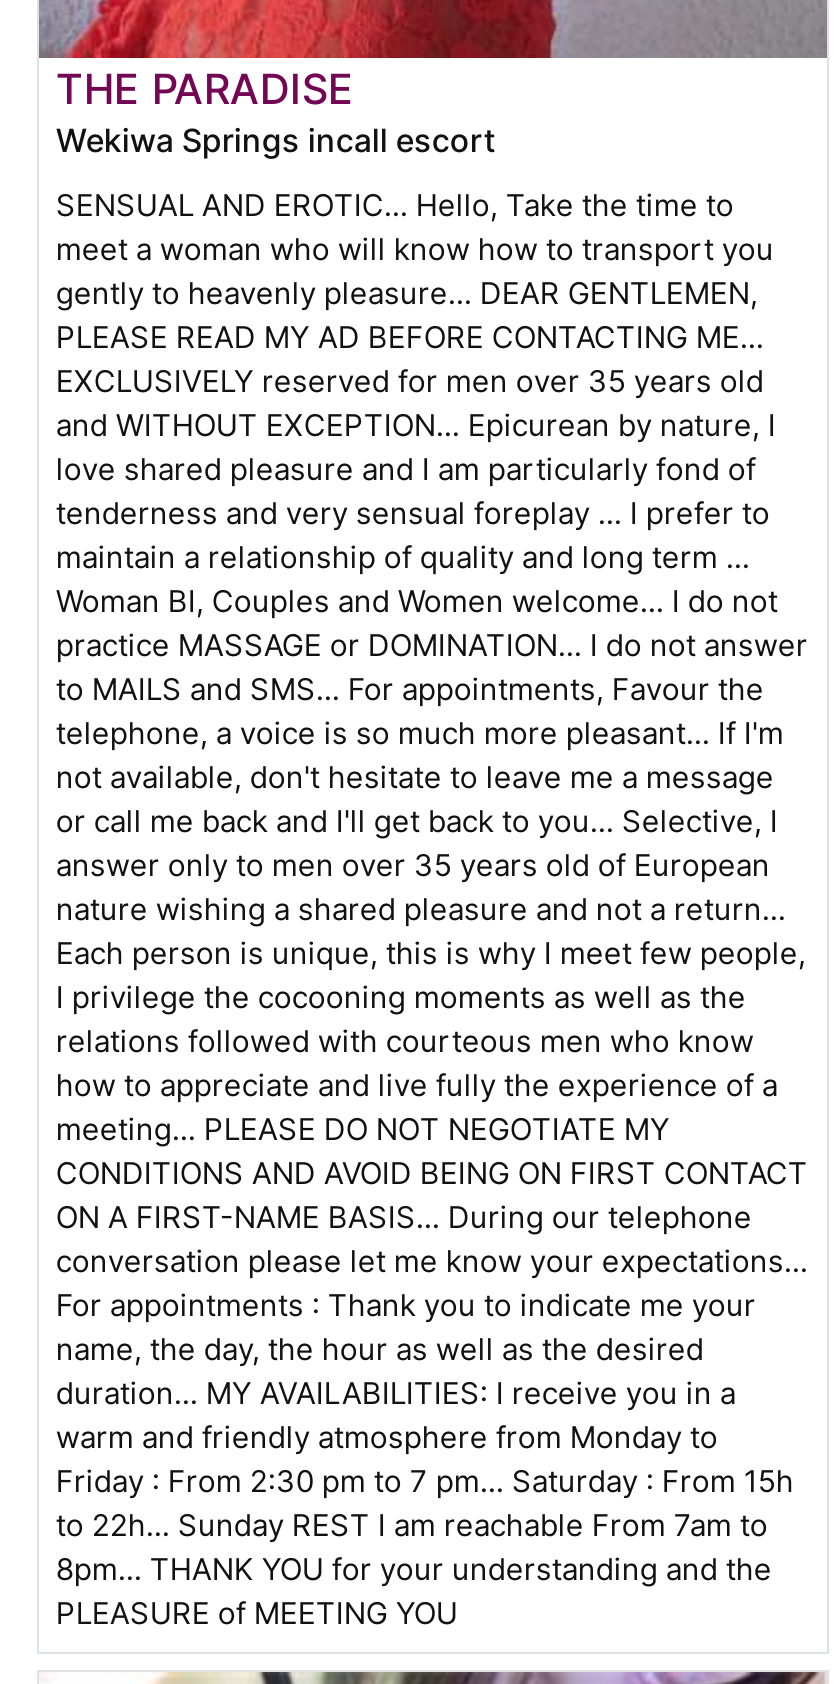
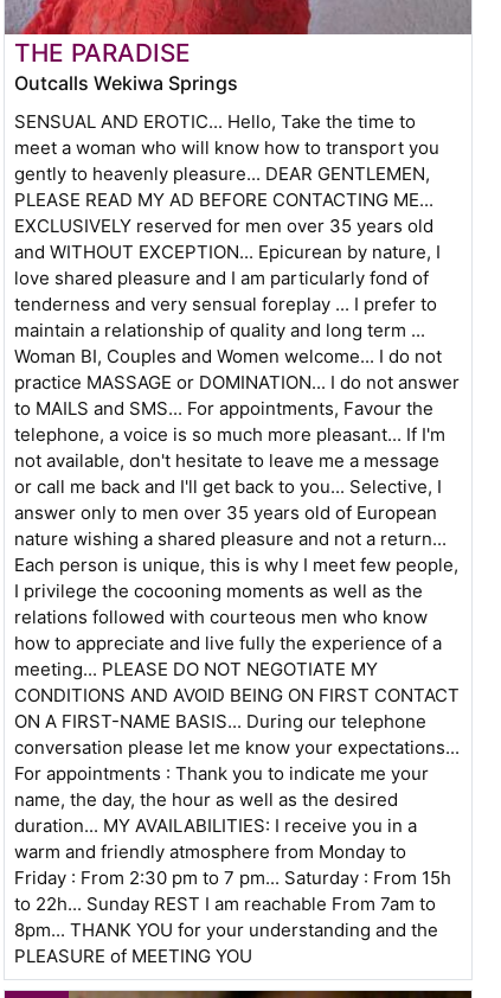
[56,120,496,160] Wekiwa Springs incall escort -> [15,71,239,95] Outcalls Wekiwa Springs

